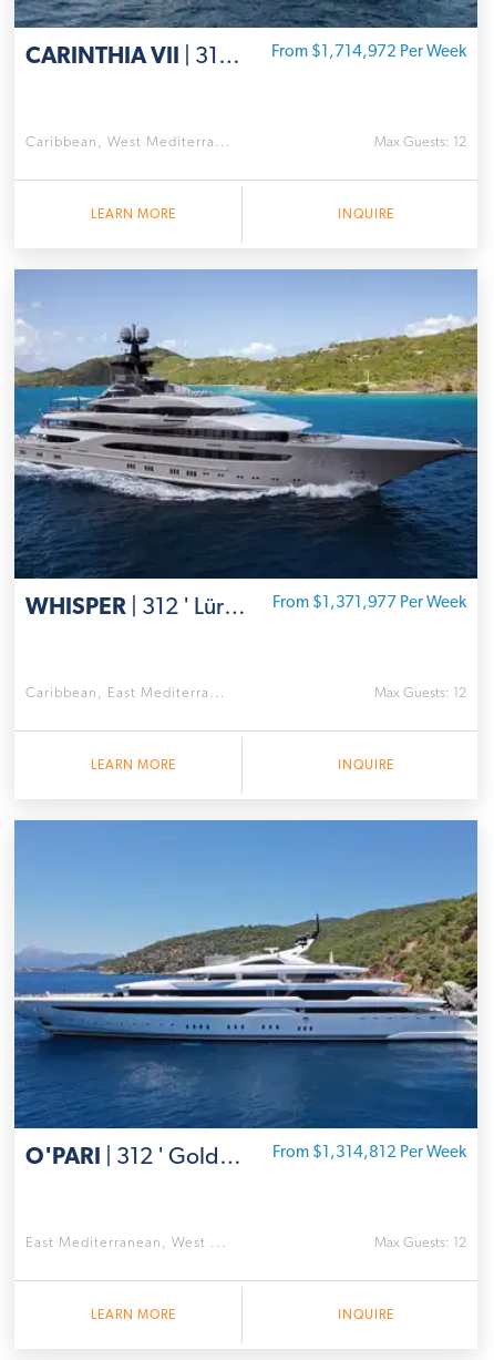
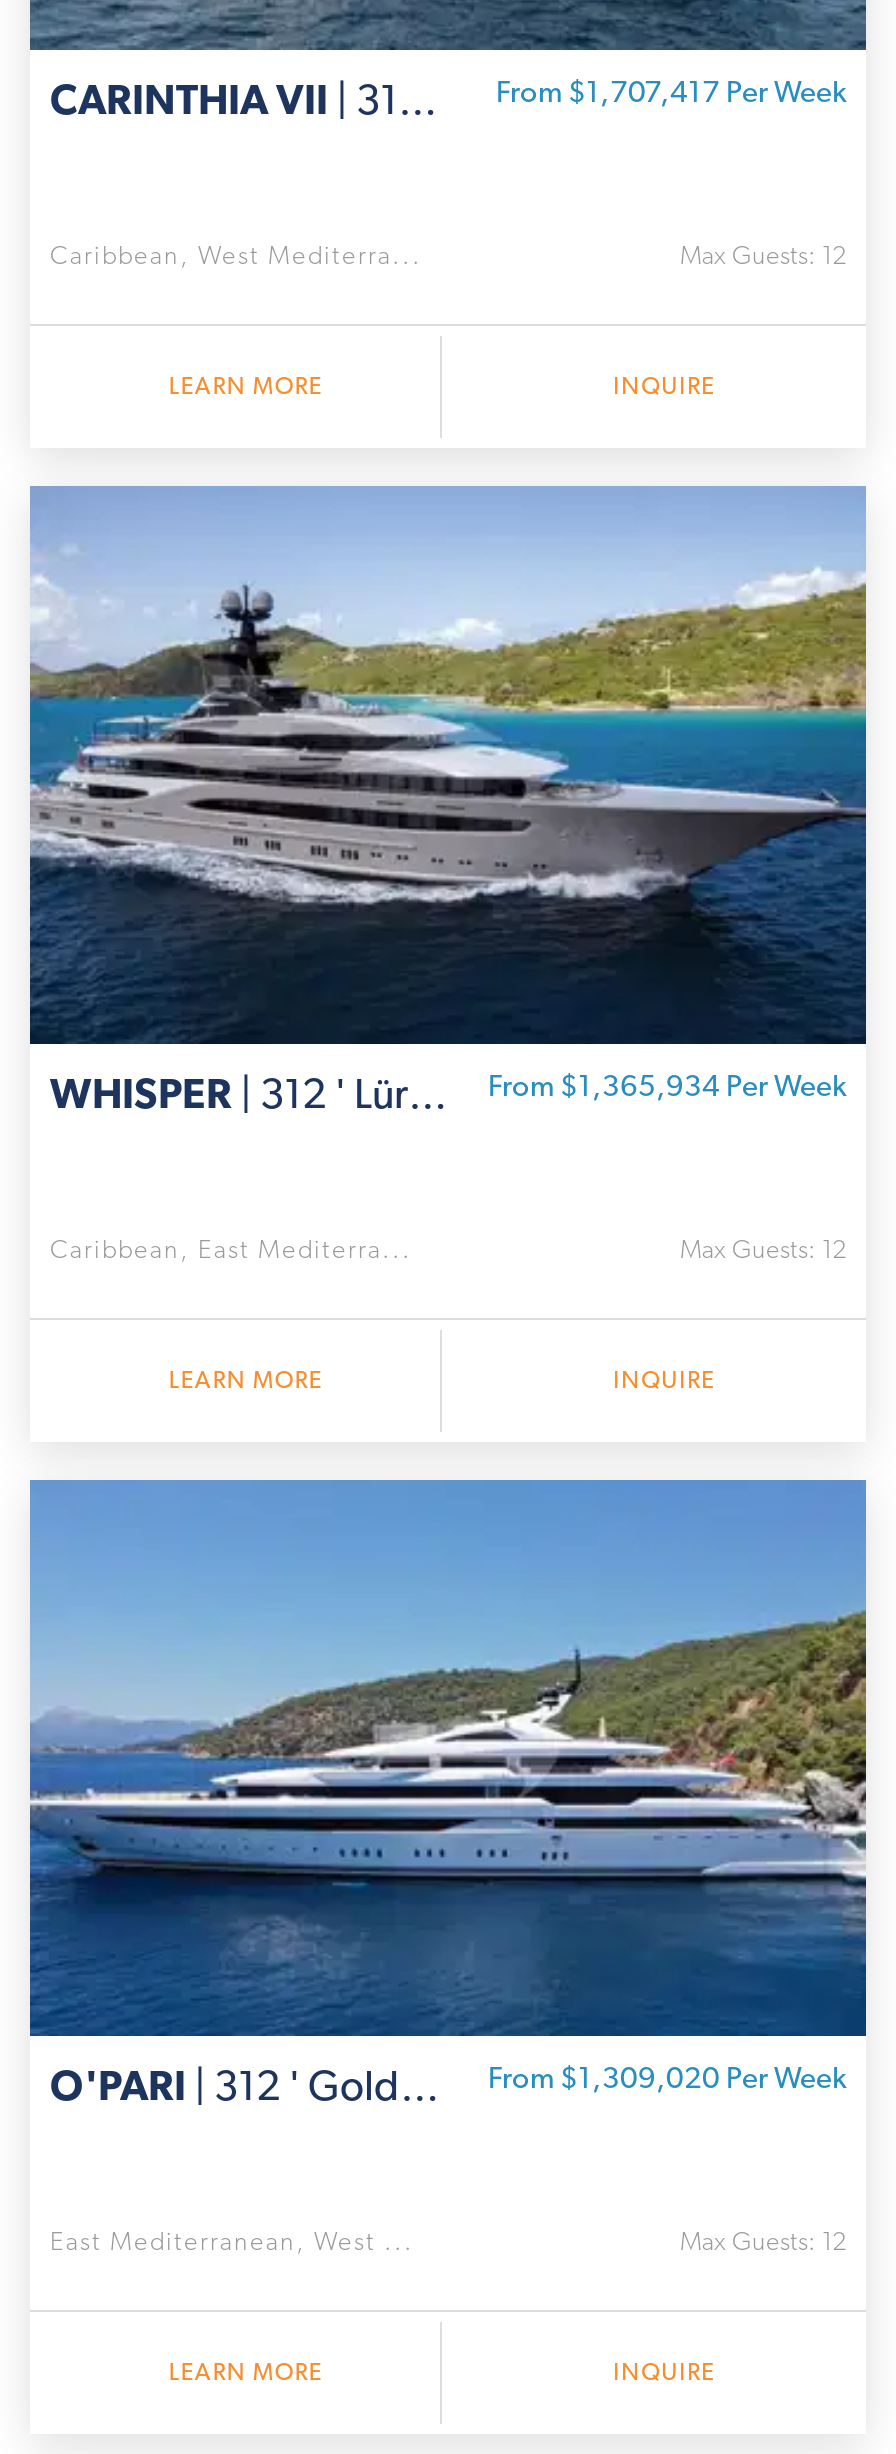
[271,41,466,61] From $1,714,972 Per Week -> [496,74,846,110] From $1,707,417 Per Week
[272,591,466,611] From $1,371,977 Per Week -> [488,1067,846,1103] From $1,365,934 Per Week
[272,1142,466,1162] From $1,314,812 Per Week -> [488,2060,846,2096] From $1,309,020 Per Week

